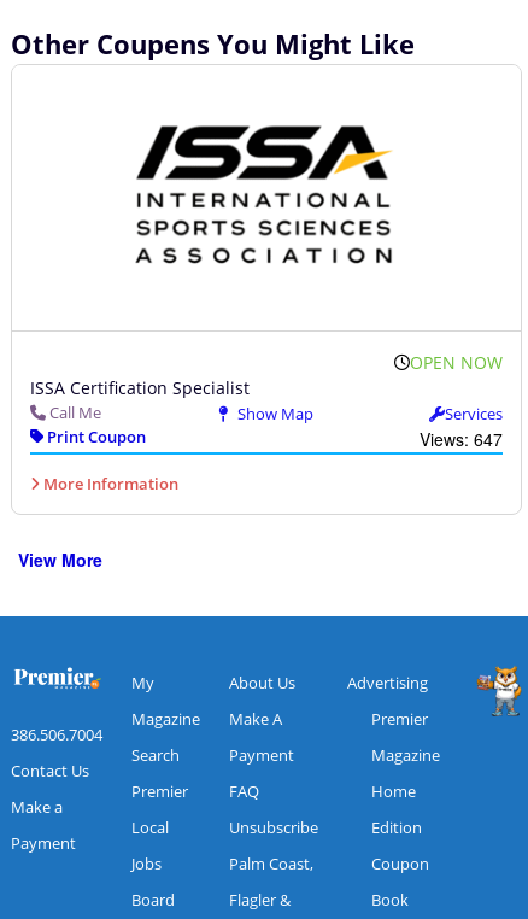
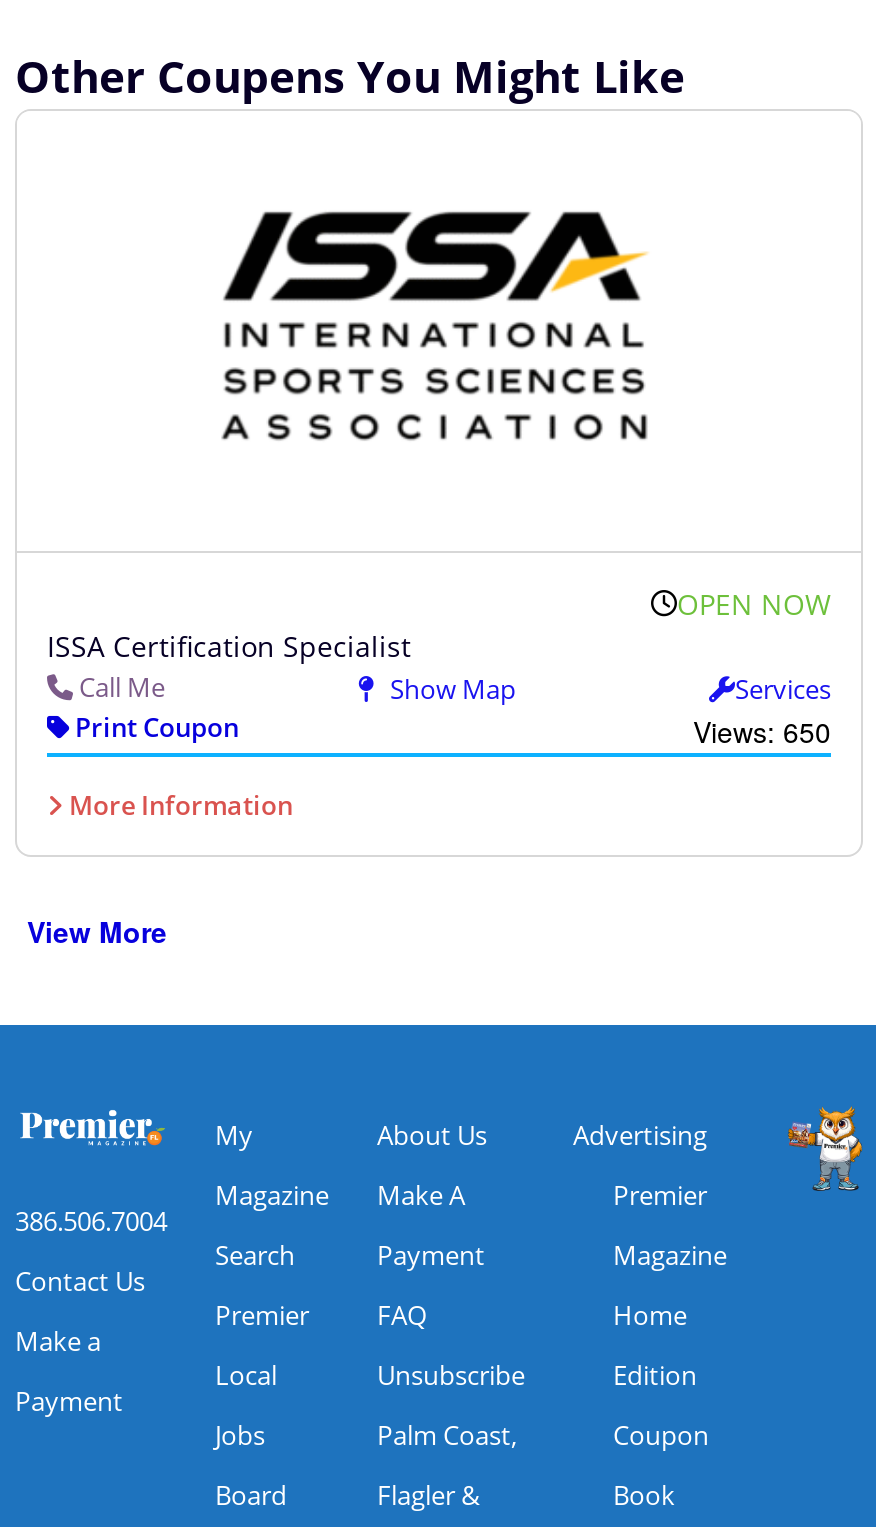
[420,427,503,452] Views: 647 -> [693,712,831,752] Views: 650

